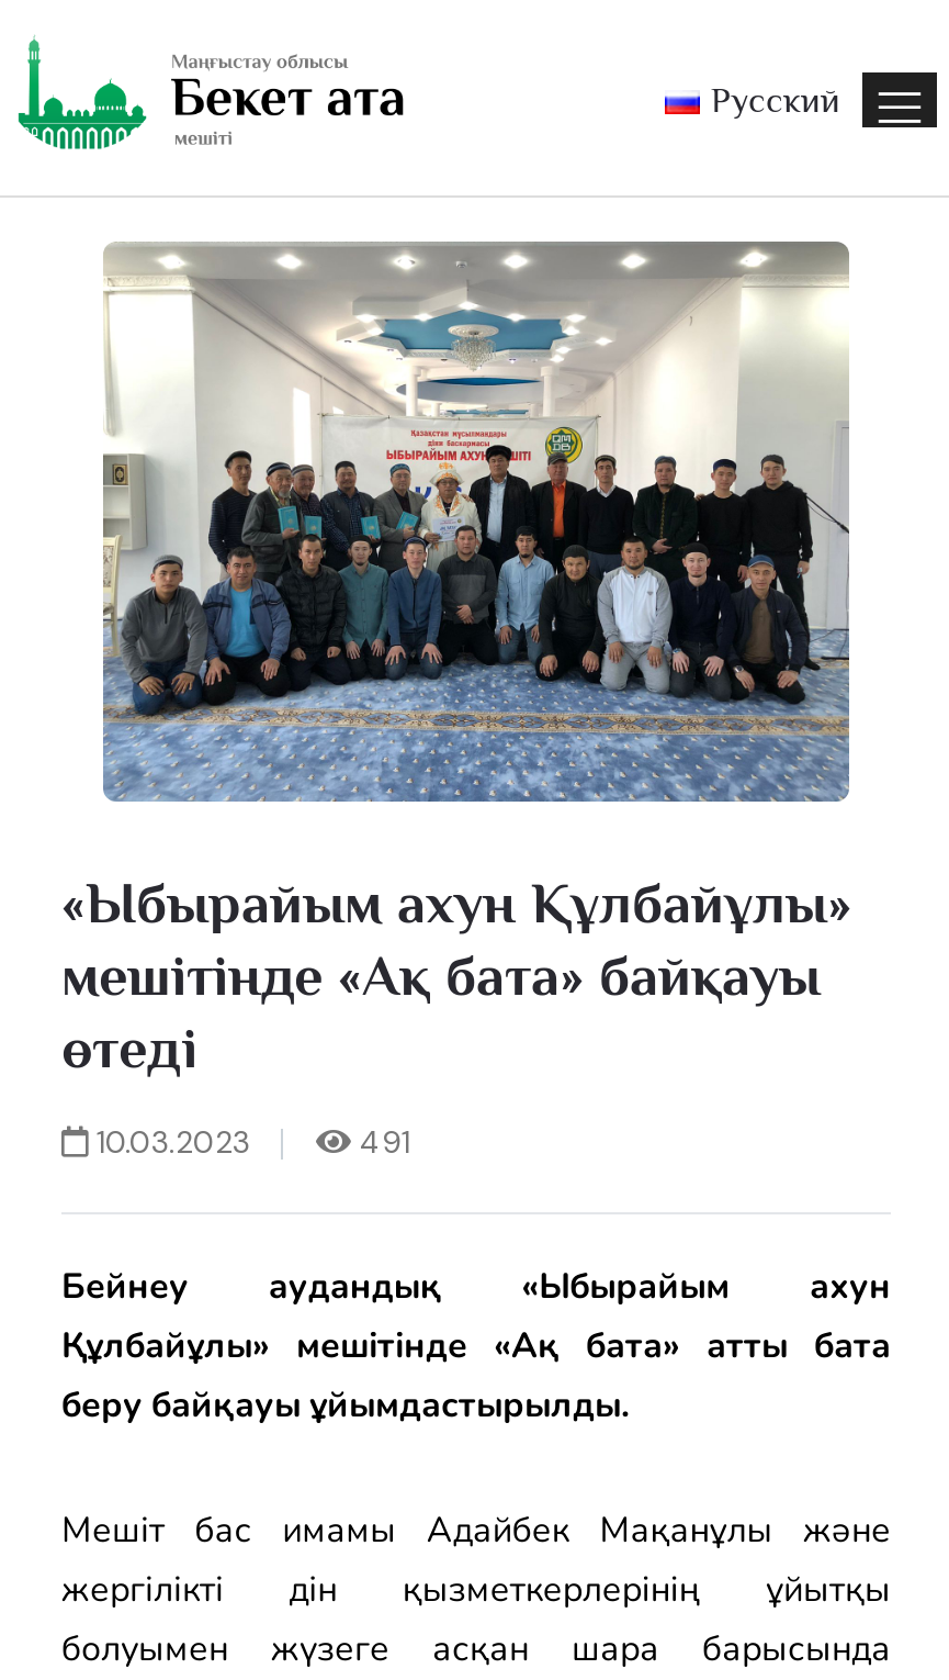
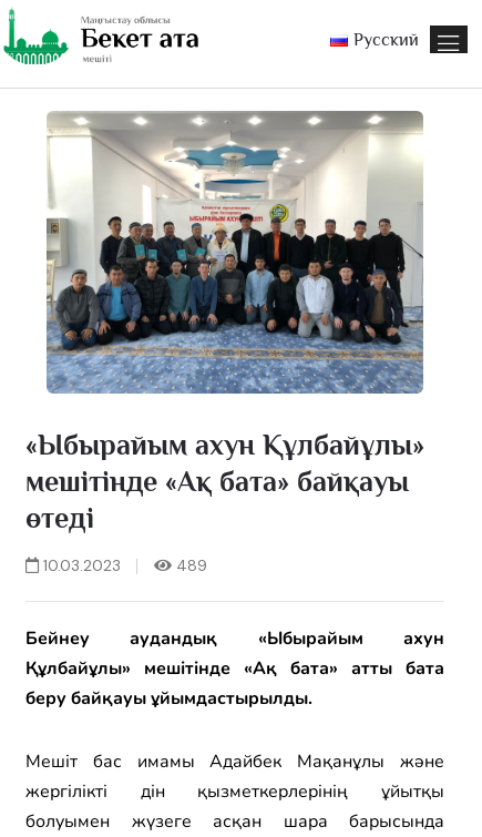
[351,1123,410,1162] 491 -> [172,556,207,576] 489

